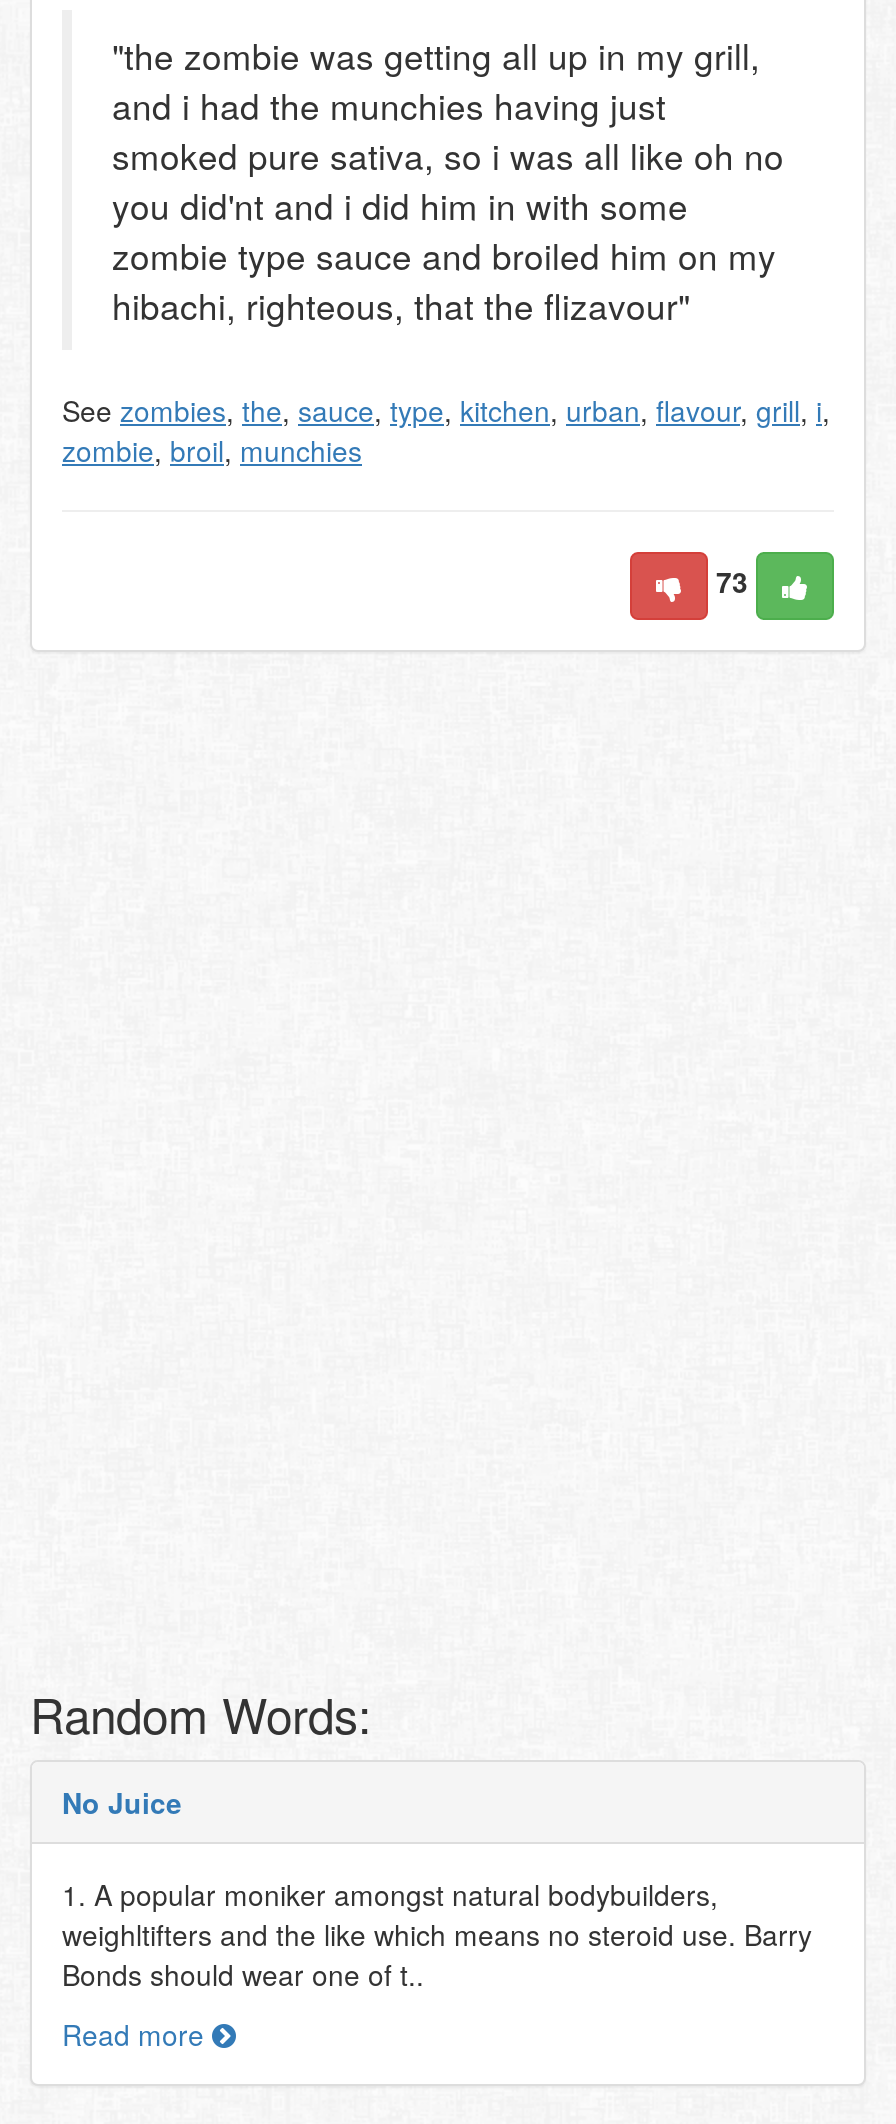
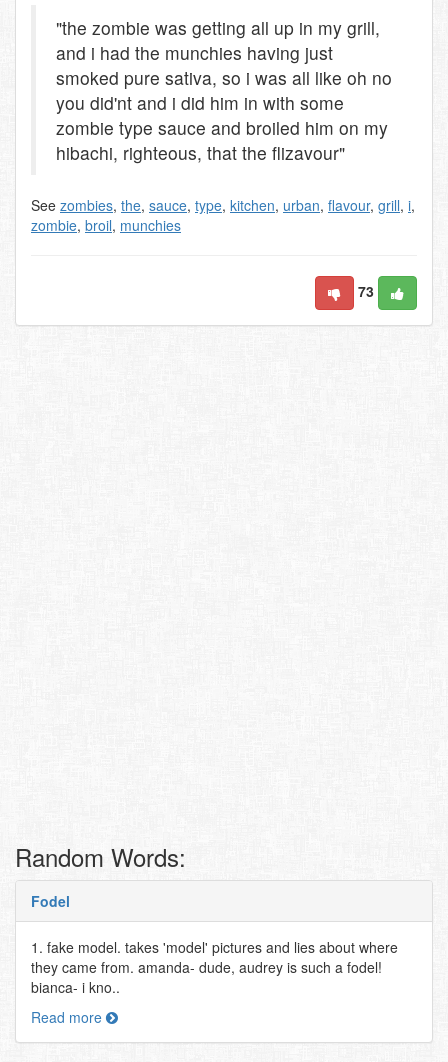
[62,1782,182,1822] No Juice -> [31,891,70,911] Fodel
[62,1874,812,1994] 1. A popular moniker amongst natural bodybuilders, | weighltifters and the like which means no steroid use. Barry | Bonds should wear one of t.. -> [31,937,398,997] 1. fake model. takes 'model' pictures and lies about where | they came from. amanda- dude, audrey is such a fodel! | bianca- i kno..

